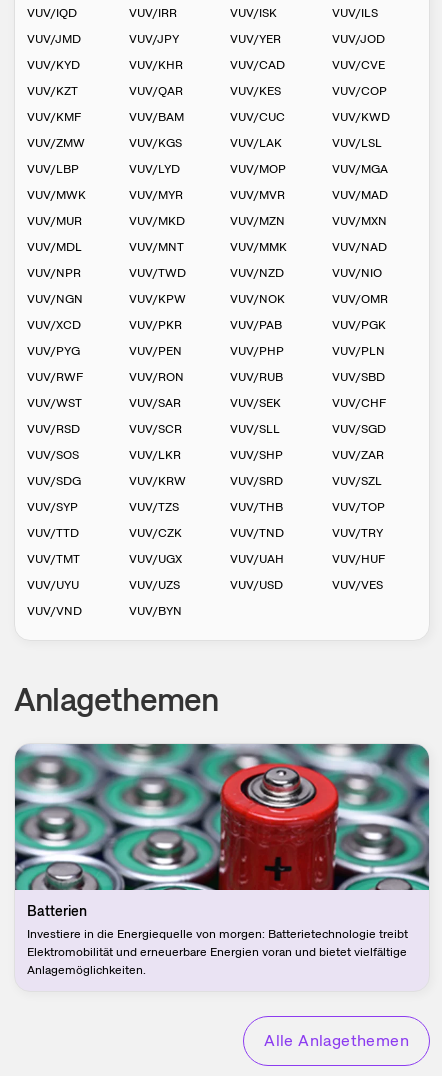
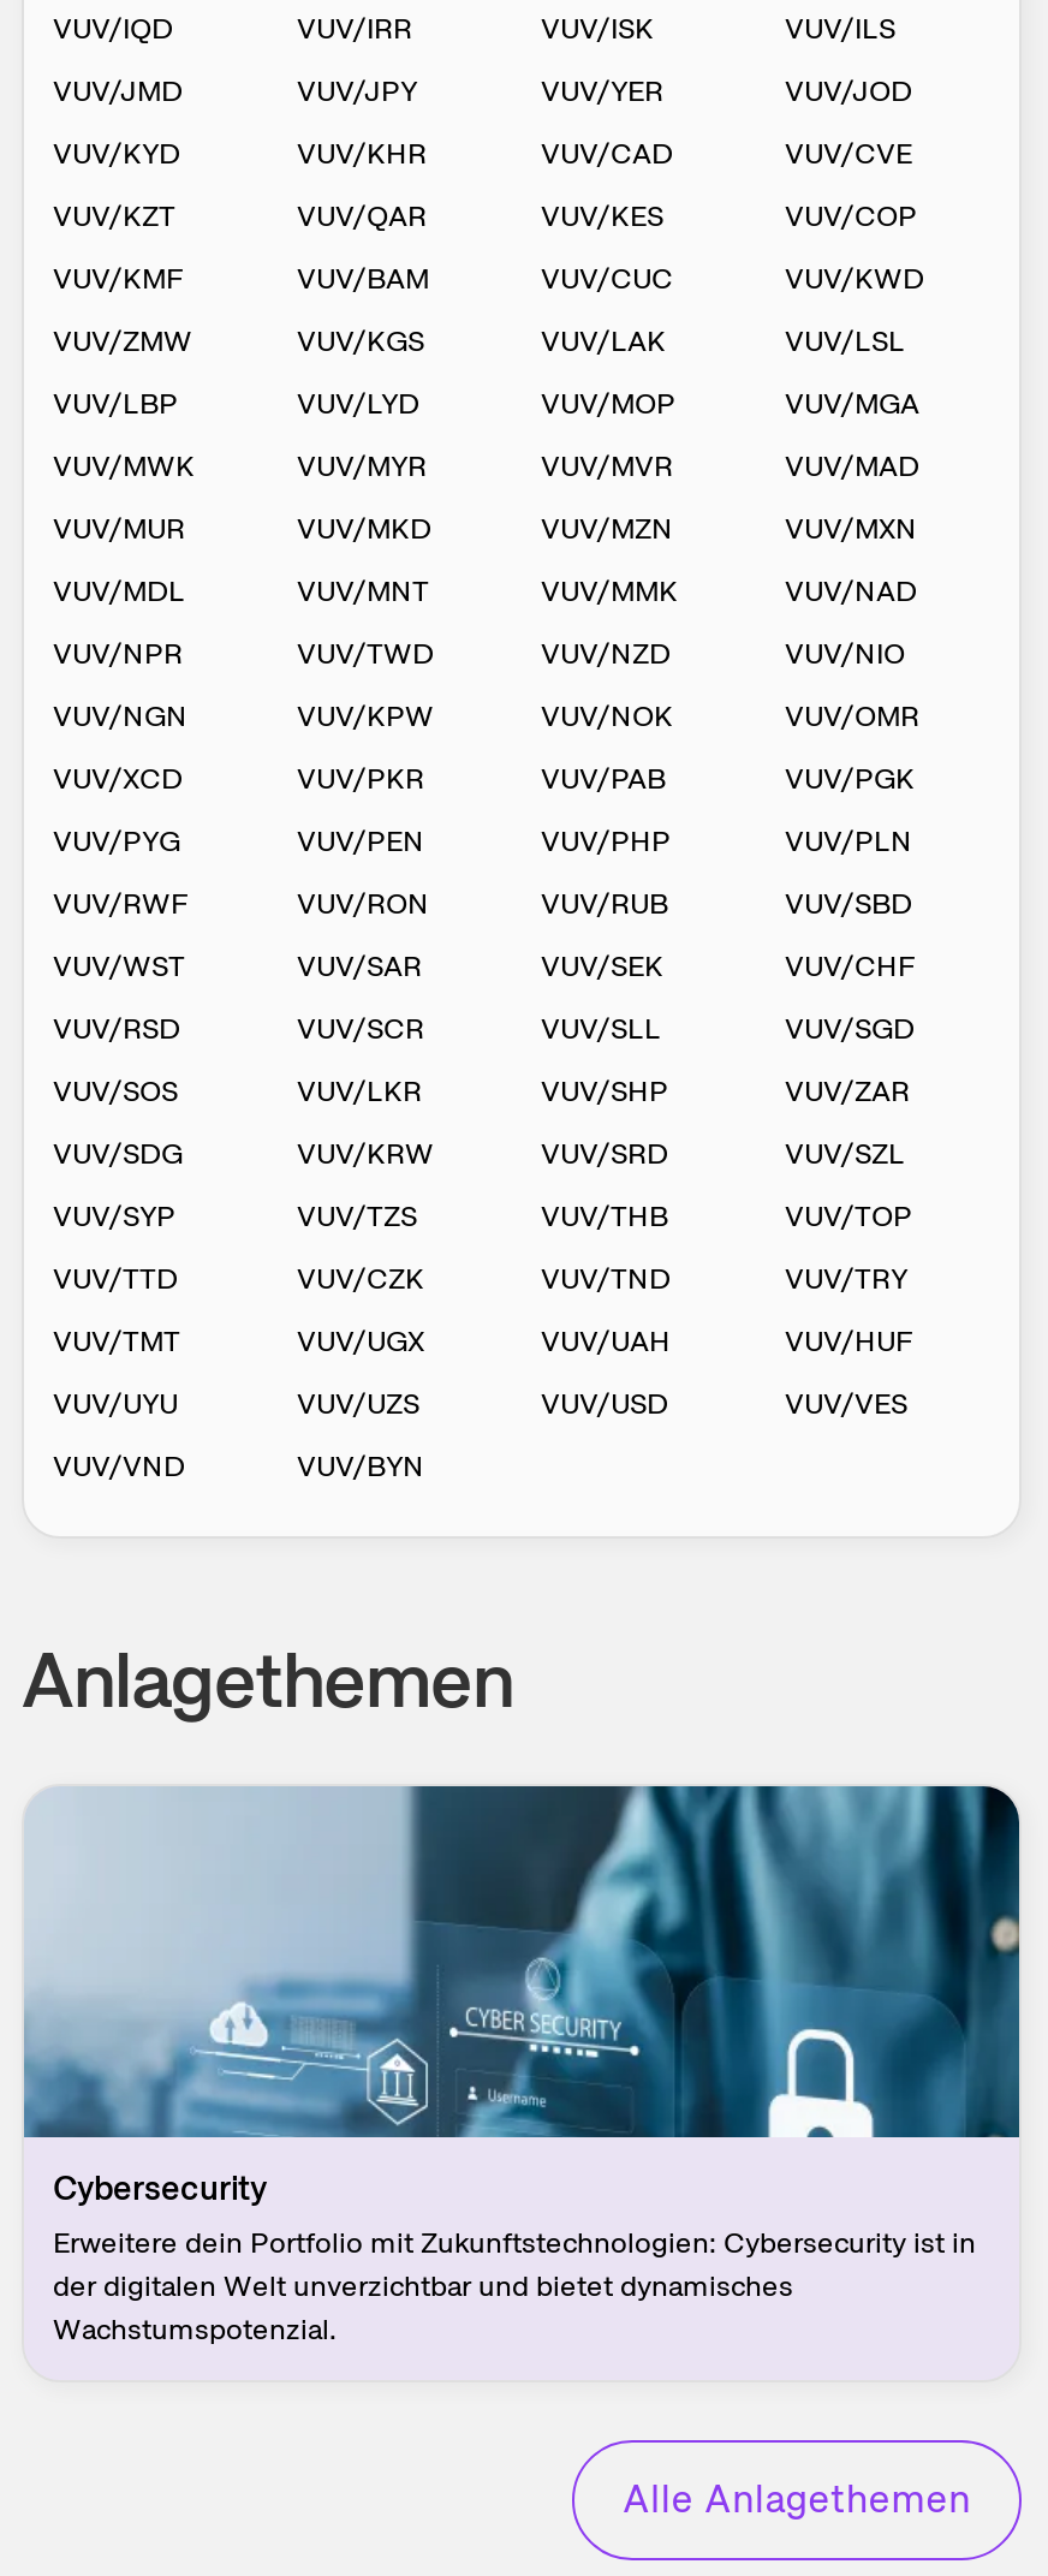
[14,743,430,978] [image] | Batterien | Investiere in die Energiequelle von morgen: Batterietechnologie treibt | Elektromobilität und erneuerbare Energien voran und bietet vielfältige | Anlagemöglichkeiten. -> [22,1784,1022,2349] [image] | Cybersecurity | Erweitere dein Portfolio mit Zukunftstechnologien: Cybersecurity ist in | der digitalen Welt unverzichtbar und bietet dynamisches | Wachstumspotenzial.

